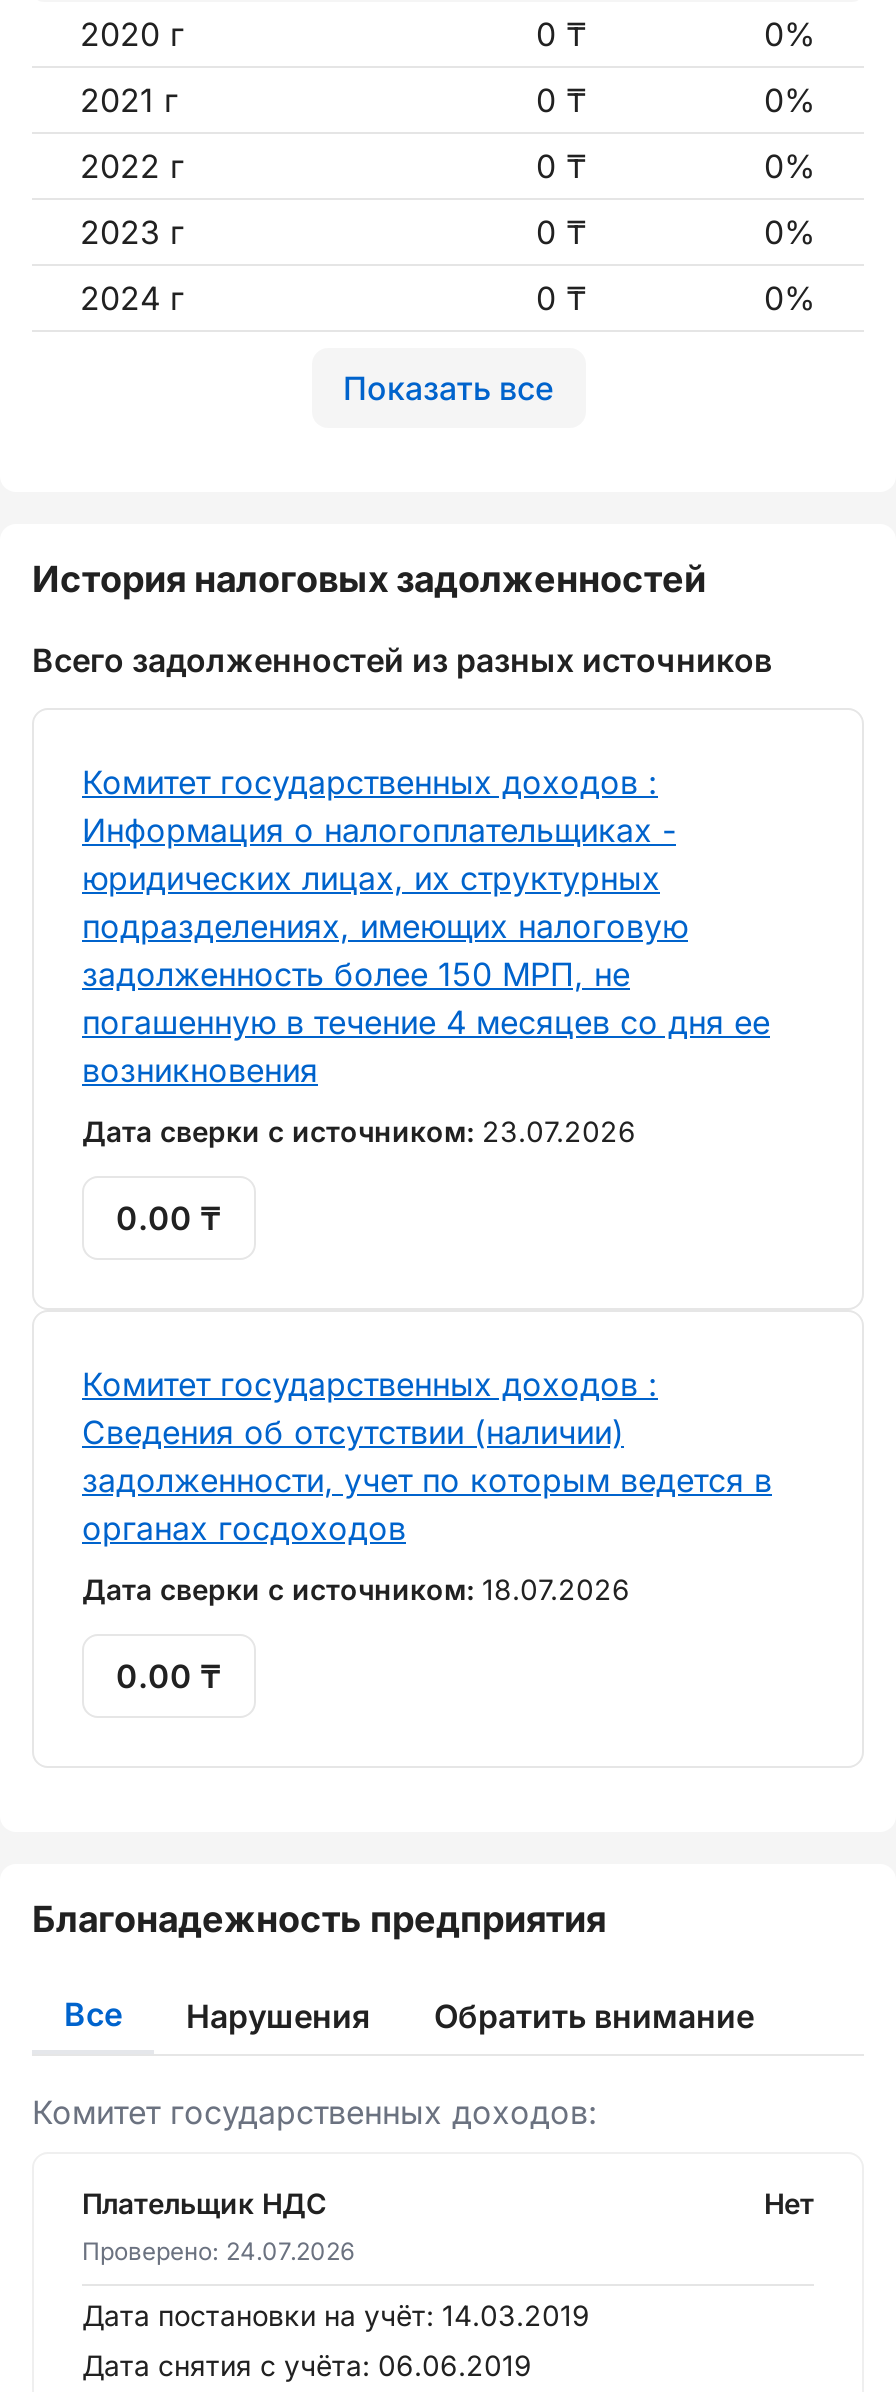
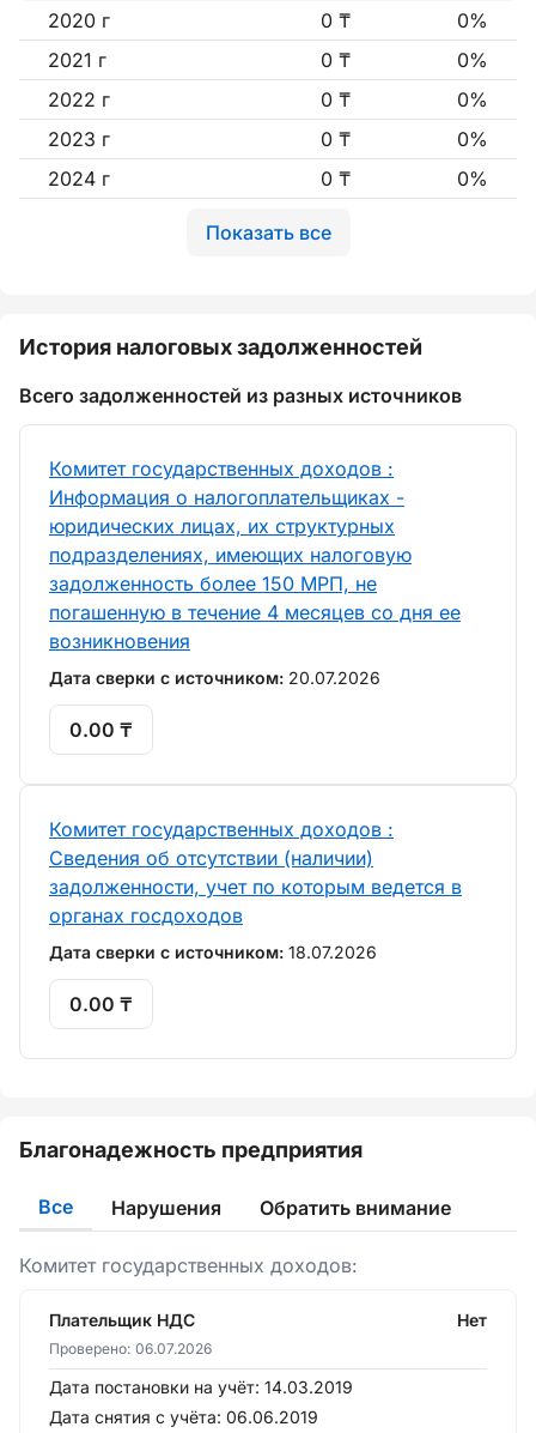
[82,1114,636,1148] Дата сверки с источником: 23.07.2026 -> [49,667,380,688] Дата сверки с источником: 20.07.2026
[82,2236,354,2266] Проверено: 24.07.2026 -> [49,1340,212,1358] Проверено: 06.07.2026

